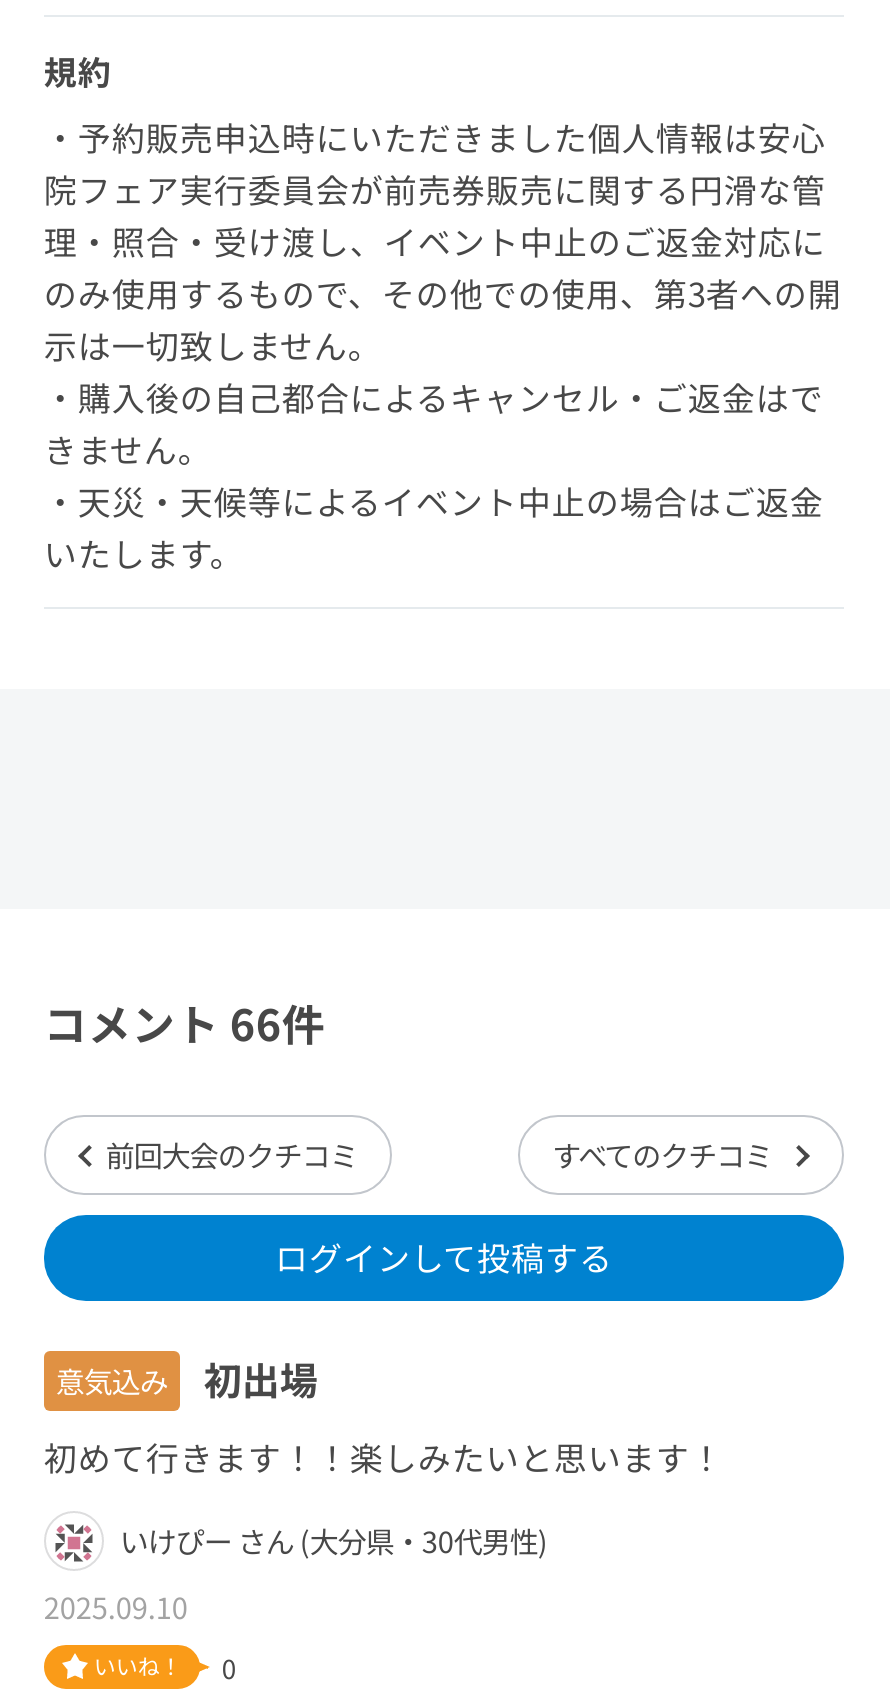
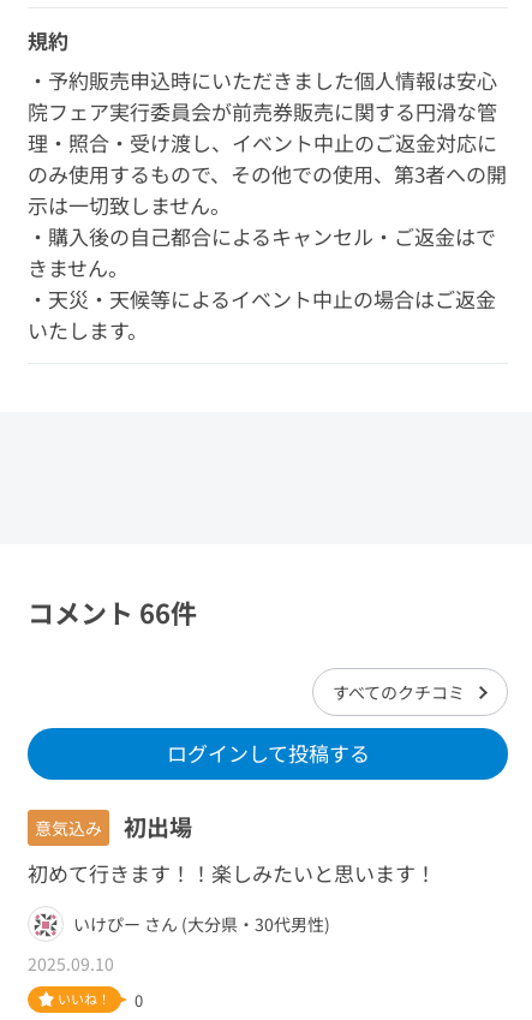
[106,1133,358,1175] 前回大会のクチコミ -> none

